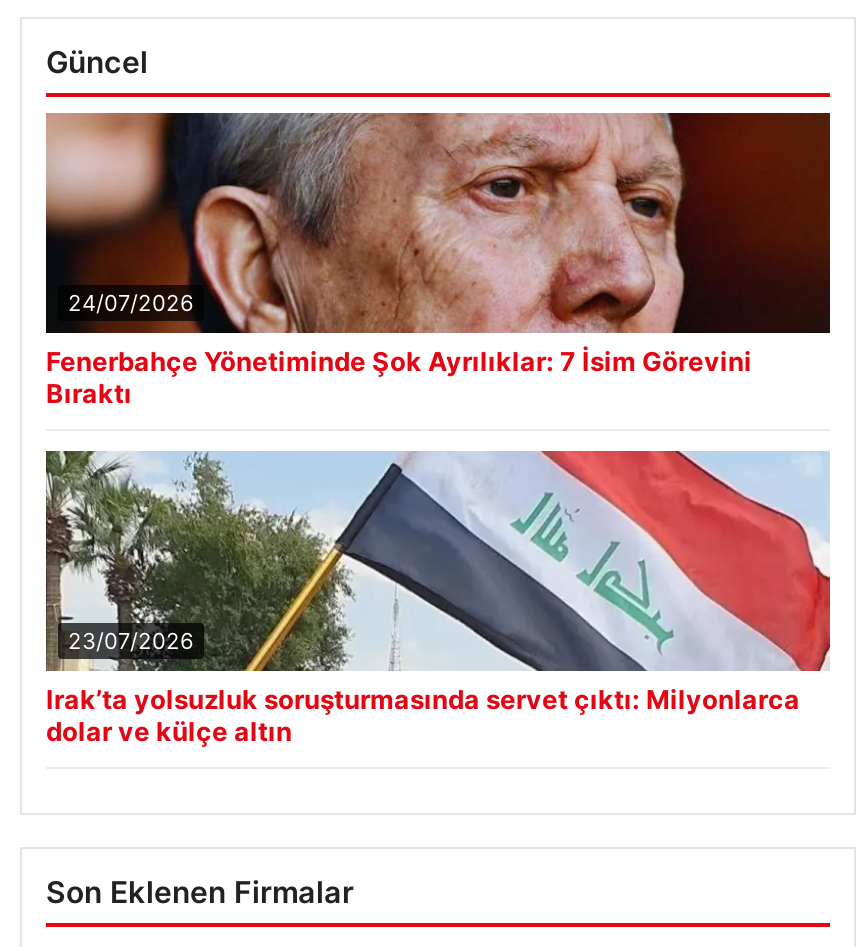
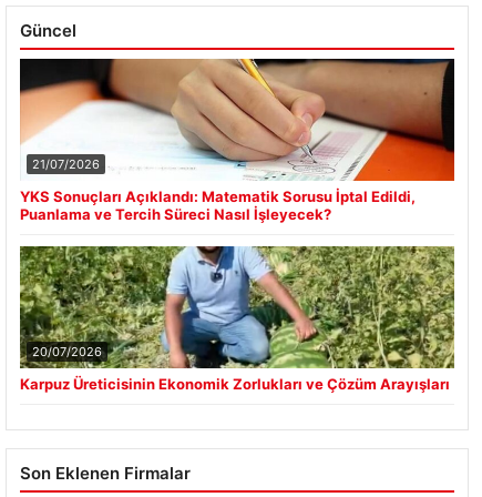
[44,111,832,335] [image] | 24/07/2026 -> [19,58,455,182] [image] | 21/07/2026
[46,344,752,408] Fenerbahçe Yönetiminde Şok Ayrılıklar: 7 İsim Görevini | Bıraktı -> [20,187,416,223] YKS Sonuçları Açıklandı: Matematik Sorusu İptal Edildi, | Puanlama ve Tercih Süreci Nasıl İşleyecek?
[46,451,832,667] [image] | 23/07/2026 -> [19,245,455,359] [image] | 20/07/2026
[46,682,800,746] Irak’ta yolsuzluk soruşturmasında servet çıktı: Milyonlarca | dolar ve külçe altın -> [20,375,450,392] Karpuz Üreticisinin Ekonomik Zorlukları ve Çözüm Arayışları

